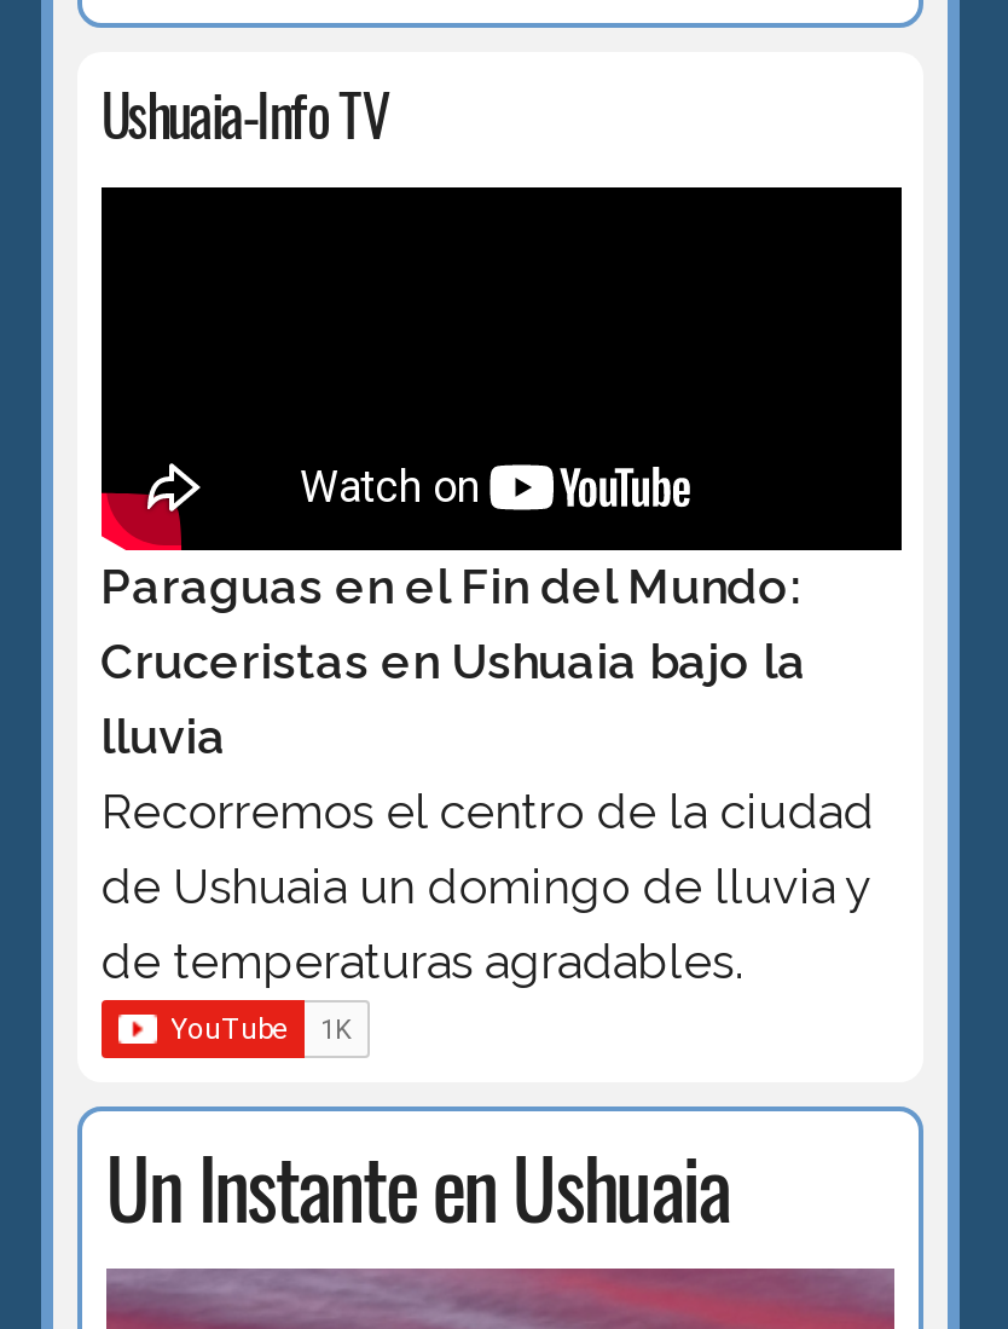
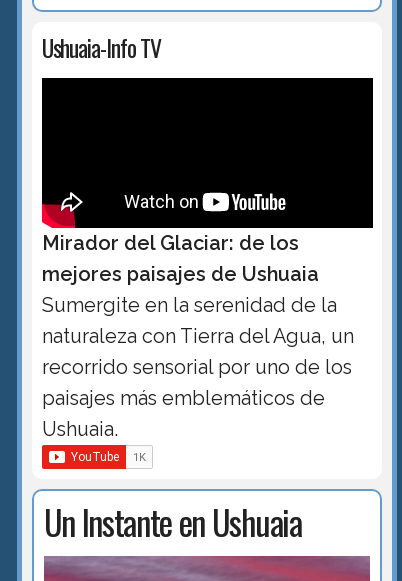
[101,557,874,989] Paraguas en el Fin del Mundo: | Cruceristas en Ushuaia bajo la | lluvia | Recorremos el centro de la ciudad | de Ushuaia un domingo de lluvia y | de temperaturas agradables. -> [42,231,354,441] Mirador del Glaciar: de los | mejores paisajes de Ushuaia | Sumergite en la serenidad de la | naturaleza con Tierra del Agua, un | recorrido sensorial por uno de los | paisajes más emblemáticos de | Ushuaia.

